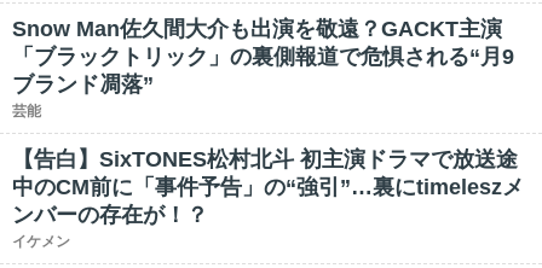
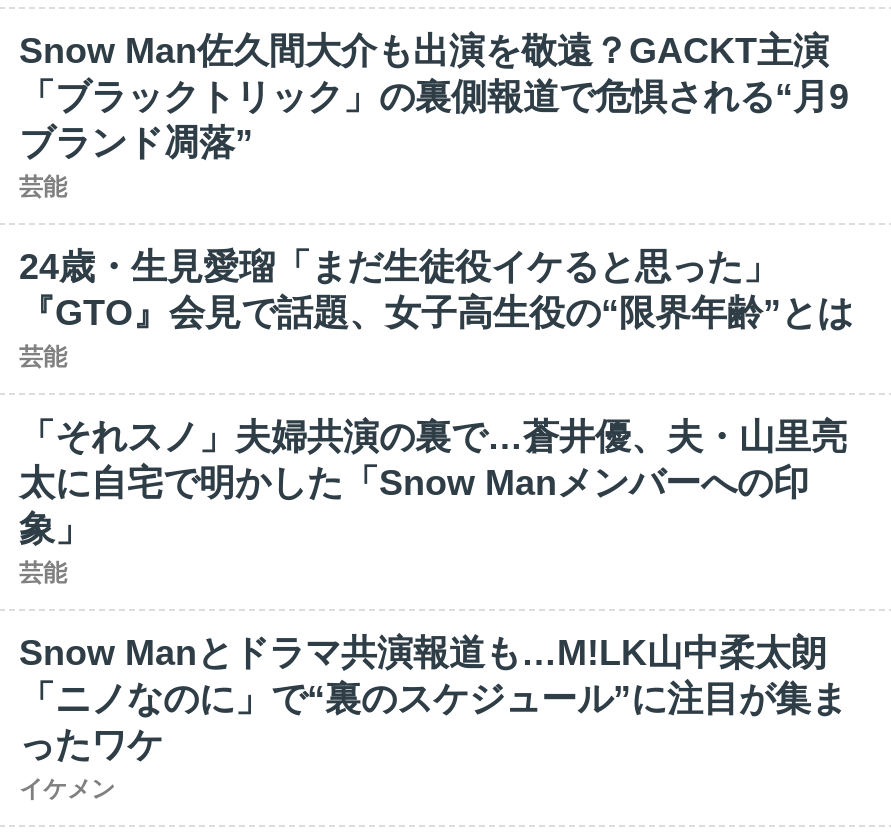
[12,147,524,227] 【告白】SixTONES松村北斗 初主演ドラマで放送途 | 中のCM前に「事件予告」の“強引”…裏にtimeleszメ | ンバーの存在が！？ -> [19,247,853,765] 24歳・生見愛瑠「まだ生徒役イケると思った」 | 『GTO』会見で話題、女子高生役の“限界年齢”とは | 芸能 | 「それスノ」夫婦共演の裏で…蒼井優、夫・山里亮 | 太に自宅で明かした「Snow Manメンバーへの印 | 象」 | 芸能 | Snow Manとドラマ共演報道も…M!LK山中柔太朗 | 「ニノなのに」で“裏のスケジュール”に注目が集ま | ったワケ

